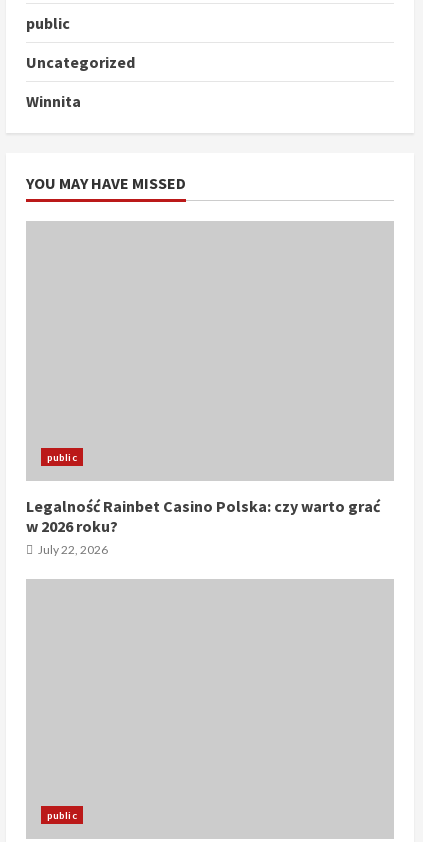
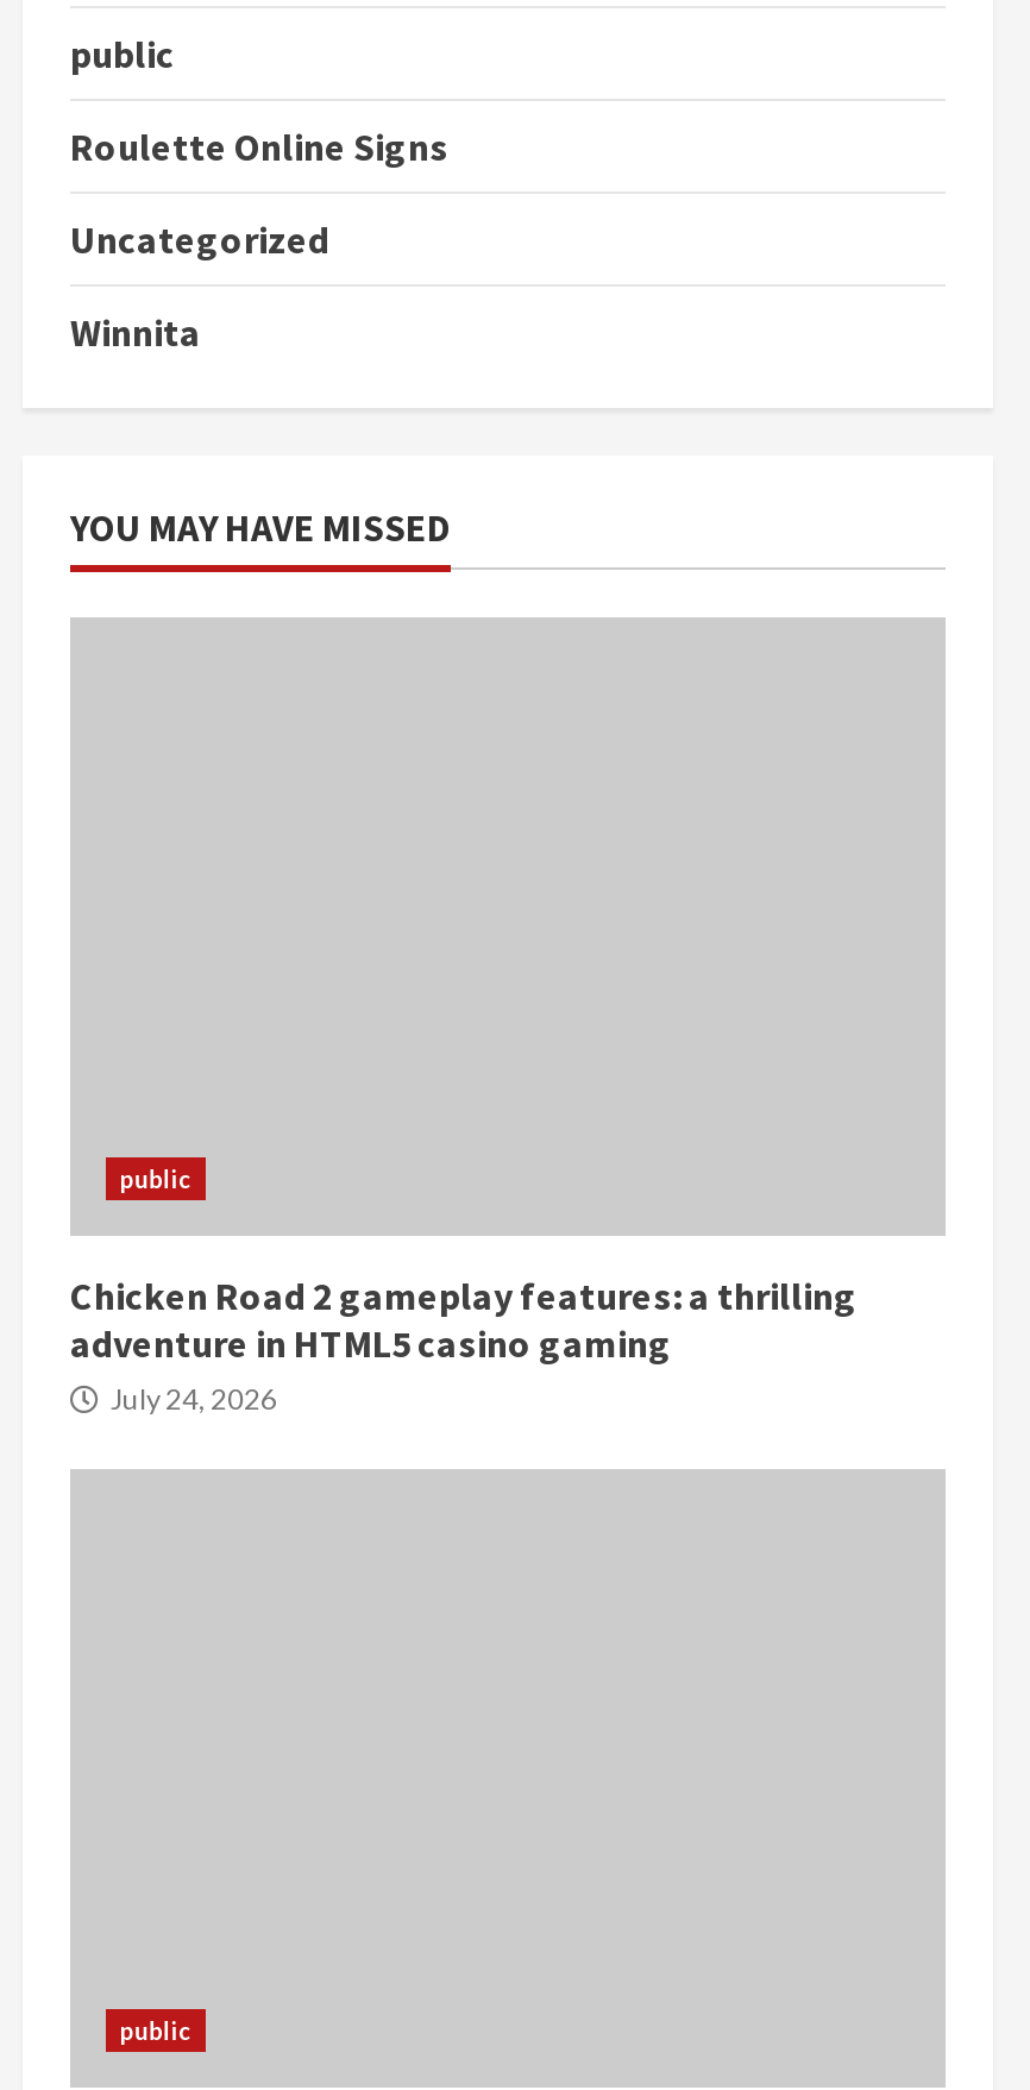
none -> [70,123,448,170] Roulette Online Signs
[26,496,380,557] Legalność Rainbet Casino Polska: czy warto grać | w 2026 roku? | July 22, 2026 -> [70,1272,858,1417] Chicken Road 2 gameplay features: a thrilling | adventure in HTML5 casino gaming | July 24, 2026

